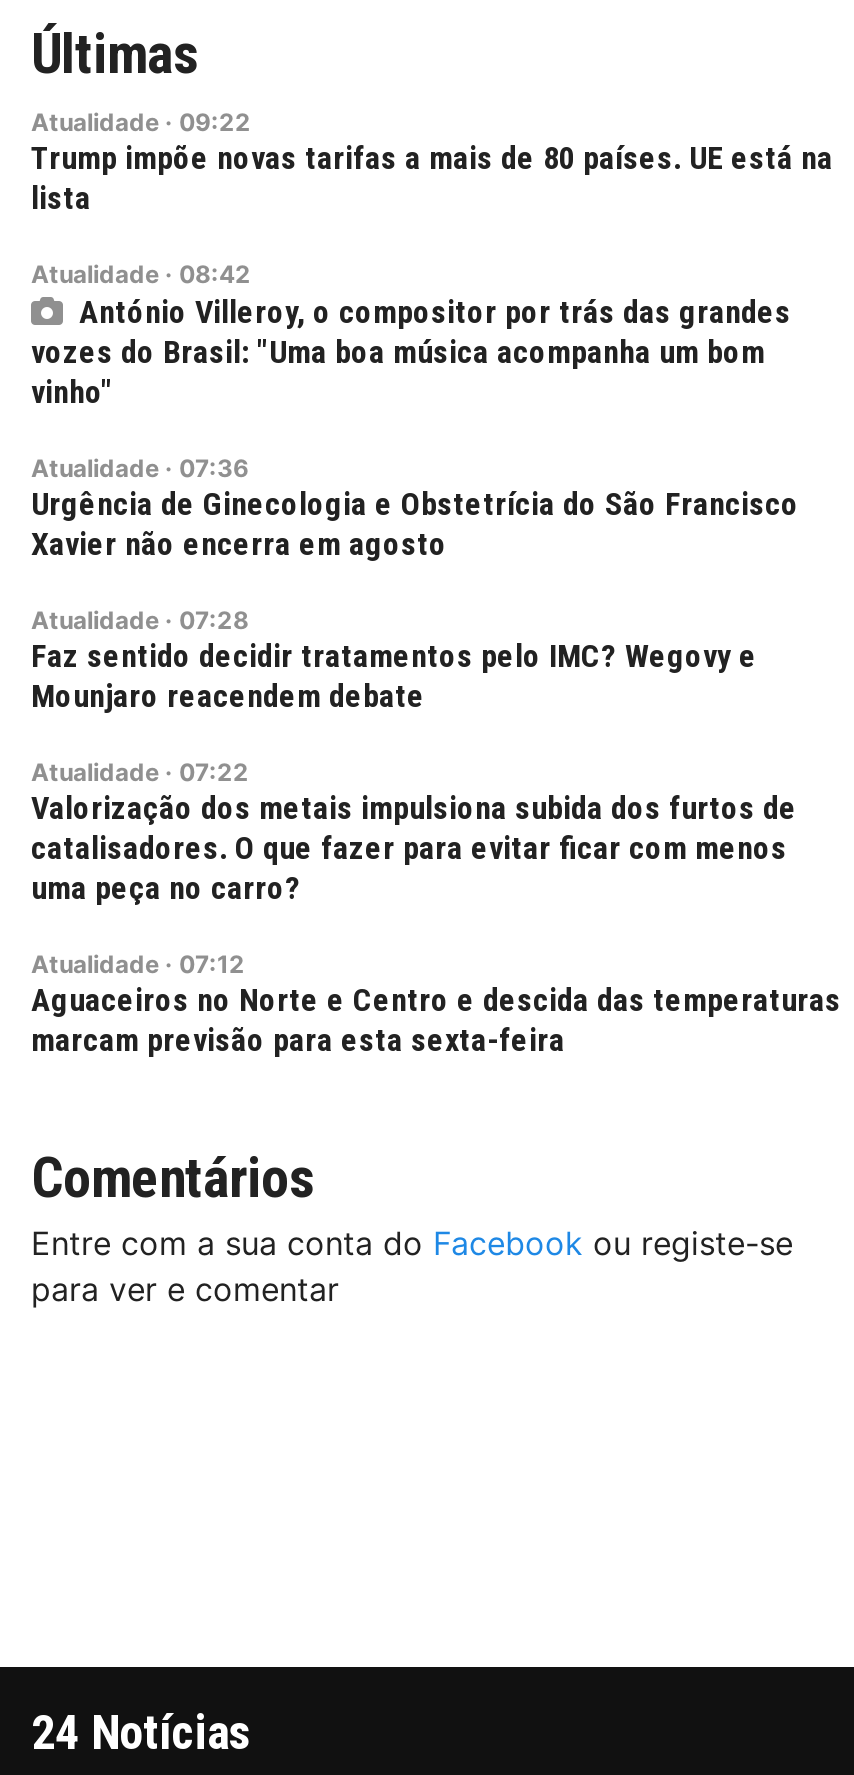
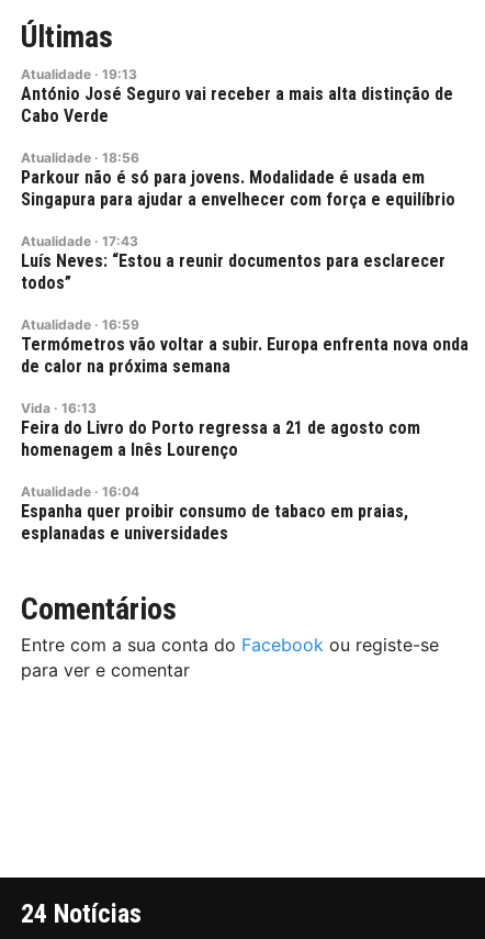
[31,107,833,217] Atualidade · 09:22 | Trump impõe novas tarifas a mais de 80 países. UE está na | lista -> [21,66,453,126] Atualidade · 19:13 | António José Seguro vai receber a mais alta distinção de | Cabo Verde
[31,259,791,411] Atualidade · 08:42 | António Villeroy, o compositor por trás das grandes | vozes do Brasil: "Uma boa música acompanha um bom | vinho" -> [21,149,455,210] Atualidade · 18:56 | Parkour não é só para jovens. Modalidade é usada em | Singapura para ajudar a envelhecer com força e equilíbrio
[31,453,799,563] Atualidade · 07:36 | Urgência de Ginecologia e Obstetrícia do São Francisco | Xavier não encerra em agosto -> [21,233,445,293] Atualidade · 17:43 | Luís Neves: “Estou a reunir documentos para esclarecer | todos”
[31,605,757,715] Atualidade · 07:28 | Faz sentido decidir tratamentos pelo IMC? Wegovy e | Mounjaro reacendem debate -> [21,316,469,377] Atualidade · 16:59 | Termómetros vão voltar a subir. Europa enfrenta nova onda | de calor na próxima semana
[31,757,797,907] Atualidade · 07:22 | Valorização dos metais impulsiona subida dos furtos de | catalisadores. O que fazer para evitar ficar com menos | uma peça no carro? -> [21,400,420,460] Vida · 16:13 | Feira do Livro do Porto regressa a 21 de agosto com | homenagem a Inês Lourenço
[31,949,841,1059] Atualidade · 07:12 | Aguaceiros no Norte e Centro e descida das temperaturas | marcam previsão para esta sexta-feira -> [21,483,408,544] Atualidade · 16:04 | Espanha quer proibir consumo de tabaco em praias, | esplanadas e universidades

